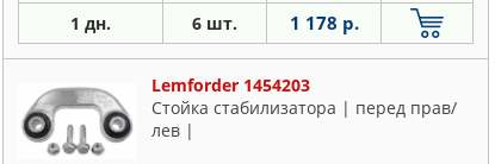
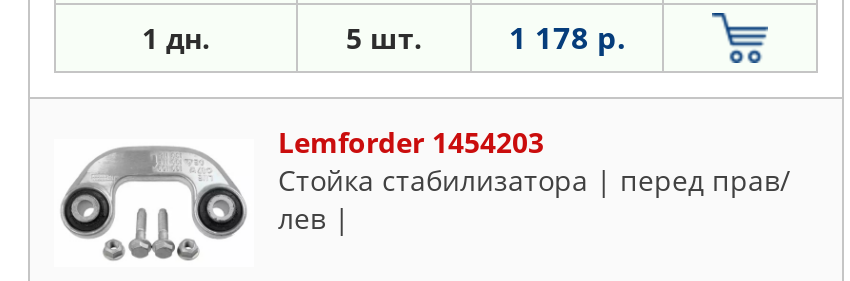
[192,12,237,34] 6 шт. -> [346,19,422,57] 5 шт.

